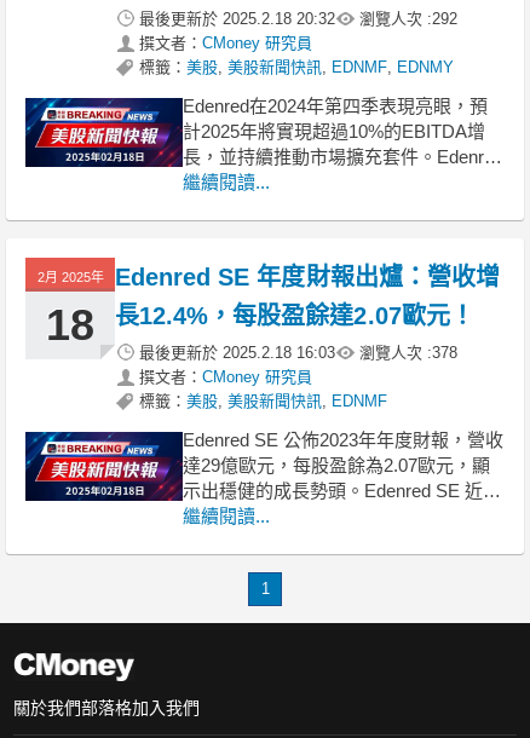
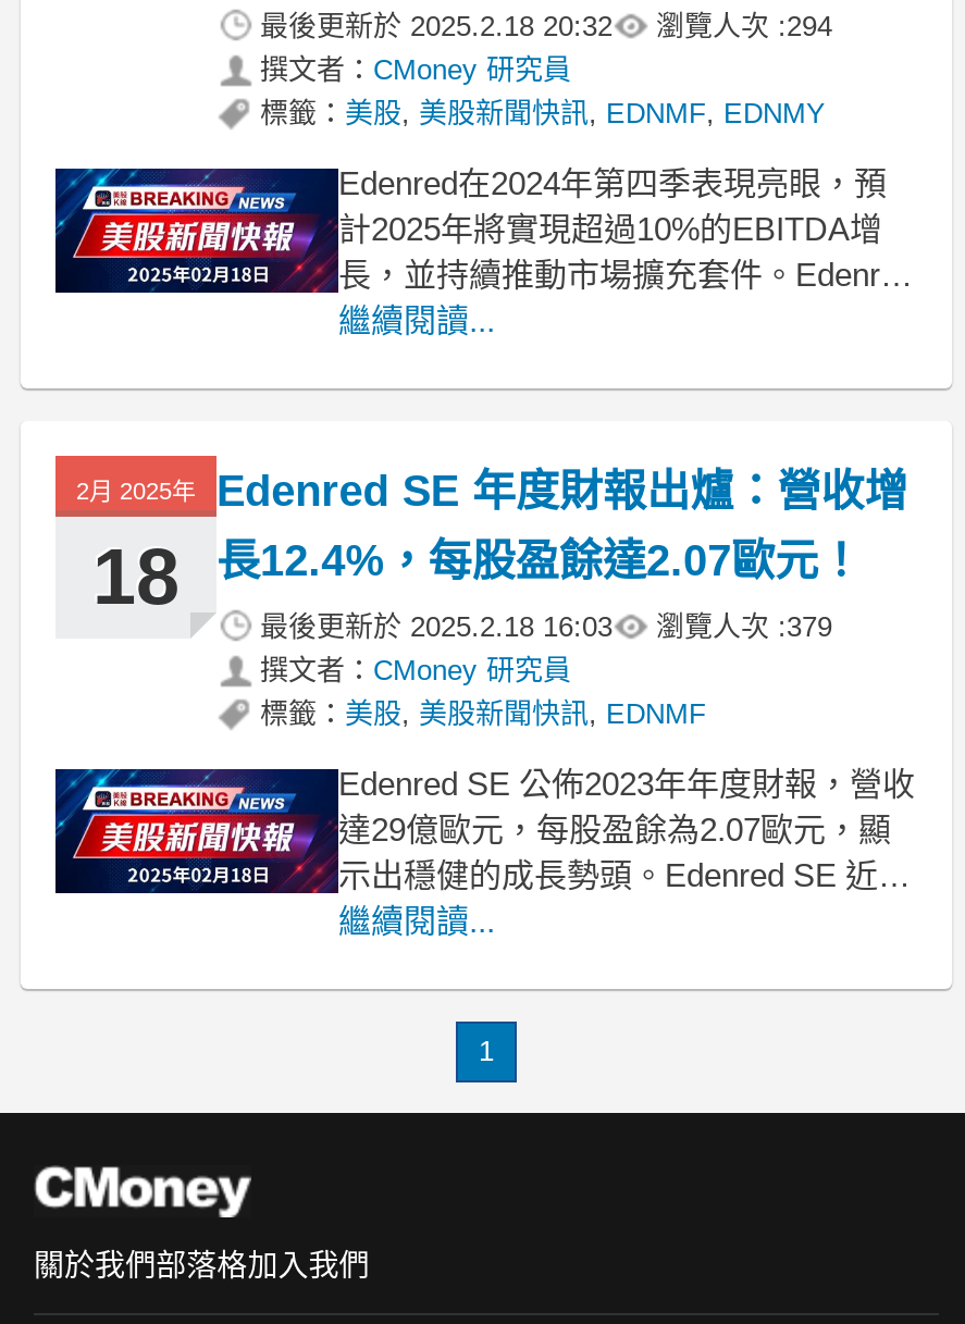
[139,10,457,28] 最後更新於2025.2.18 20:32 瀏覽人次 : 292 -> [260,10,832,42] 最後更新於2025.2.18 20:32 瀏覽人次 : 294
[139,344,457,362] 最後更新於2025.2.18 16:03 瀏覽人次 : 378 -> [260,610,832,643] 最後更新於2025.2.18 16:03 瀏覽人次 : 379

